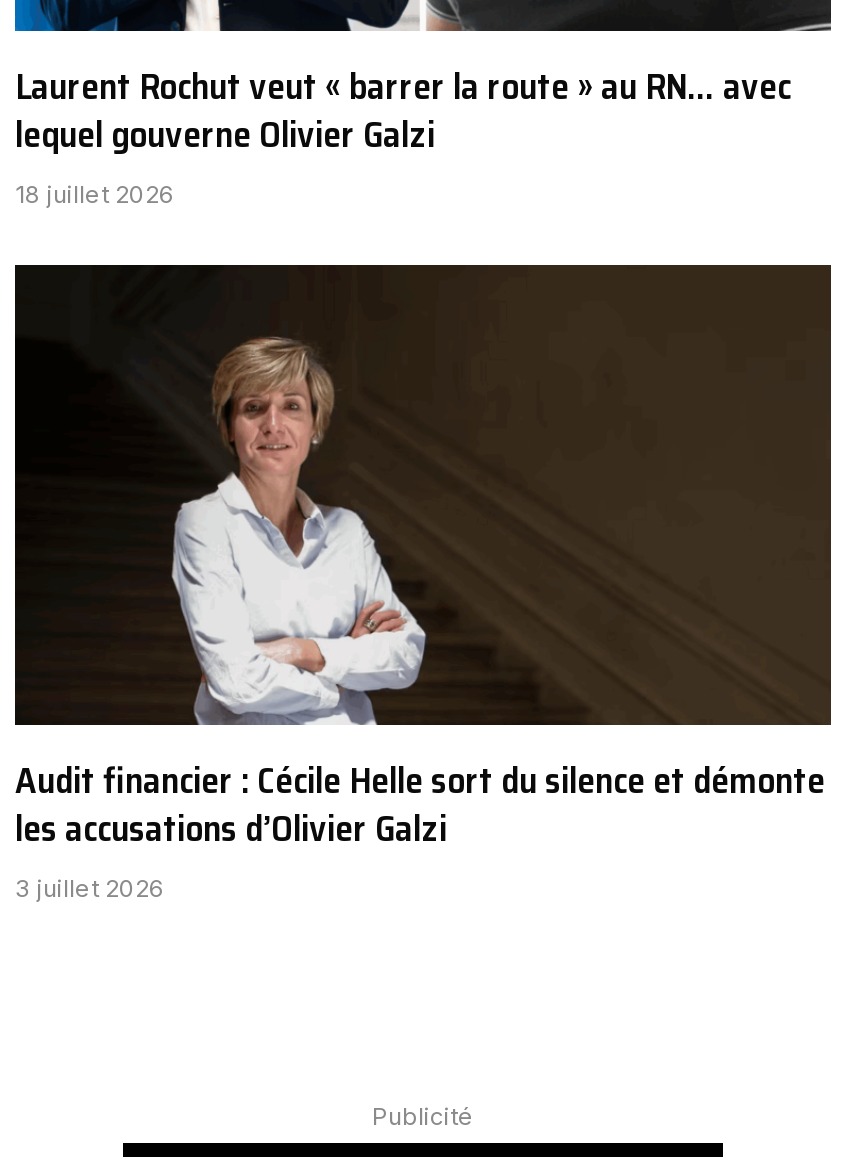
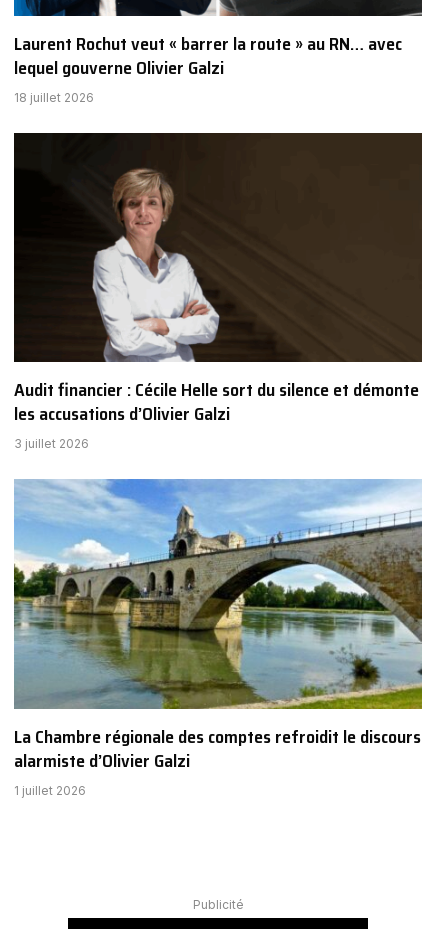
none -> [13,479,423,798] [image] | La Chambre régionale des comptes refroidit le discours | alarmiste d’Olivier Galzi | 1 juillet 2026

